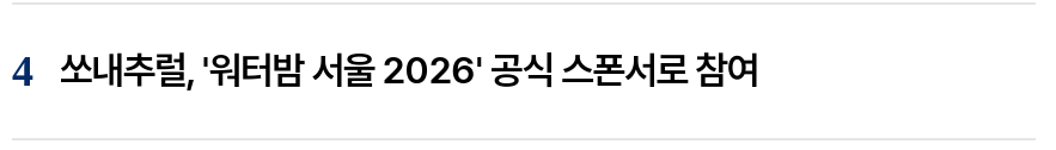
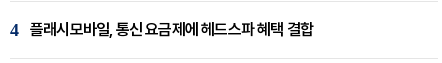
[60,48,758,93] 쏘내추럴, '워터밤 서울 2026' 공식 스폰서로 참여 -> [30,20,313,39] 플래시모바일, 통신 요금제에 헤드스파 혜택 결합

